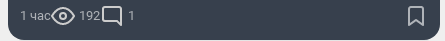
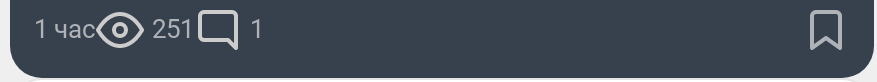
[20,7,135,22] 1 час 192 1 -> [34,15,264,45] 1 час 251 1

